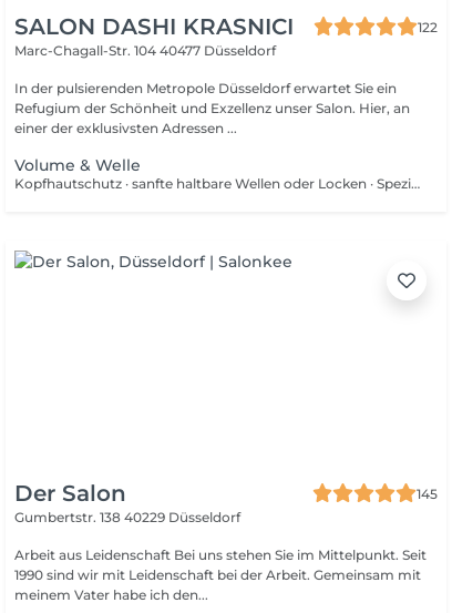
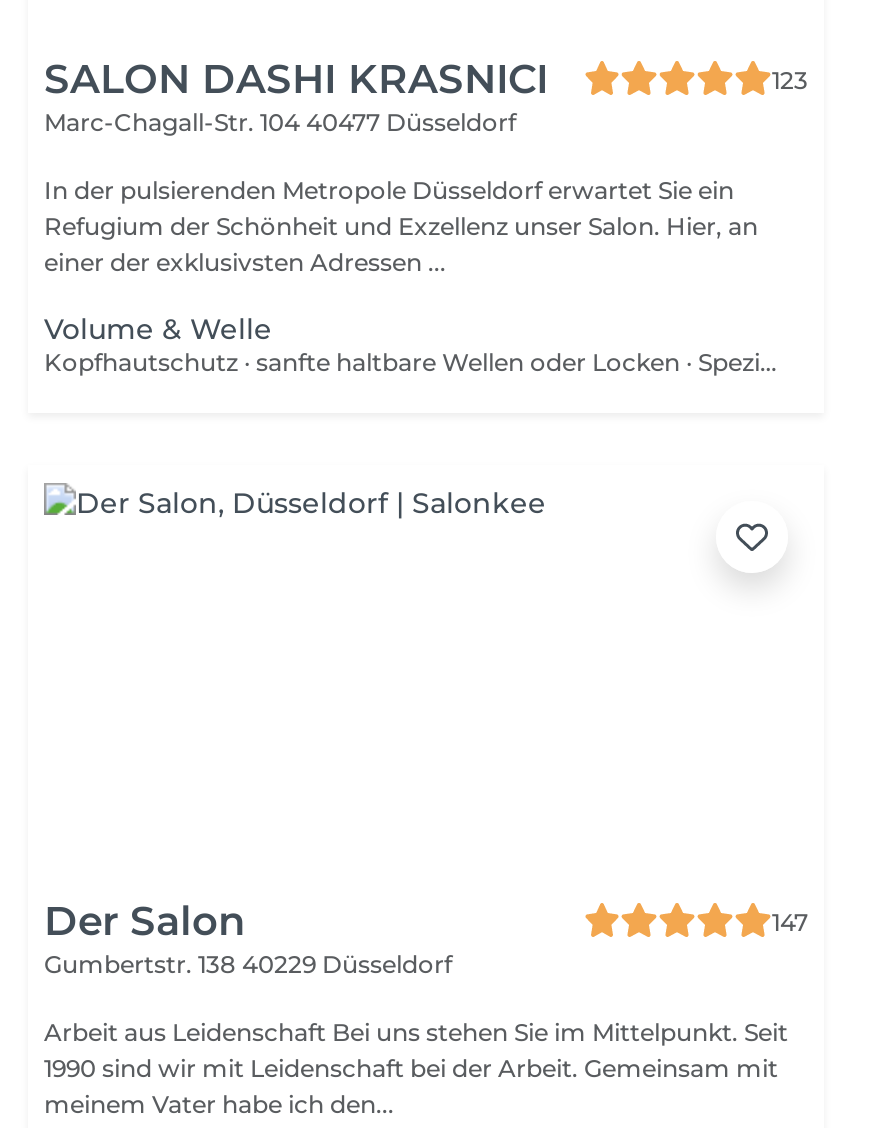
[418,19,438,35] 122 -> [772,65,808,95] 123
[417,486,438,502] 145 -> [772,907,808,937] 147

